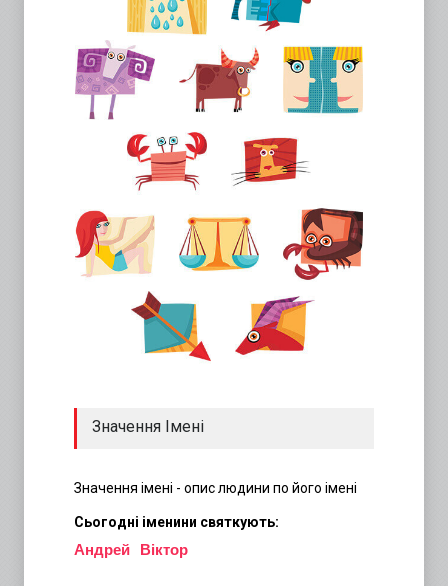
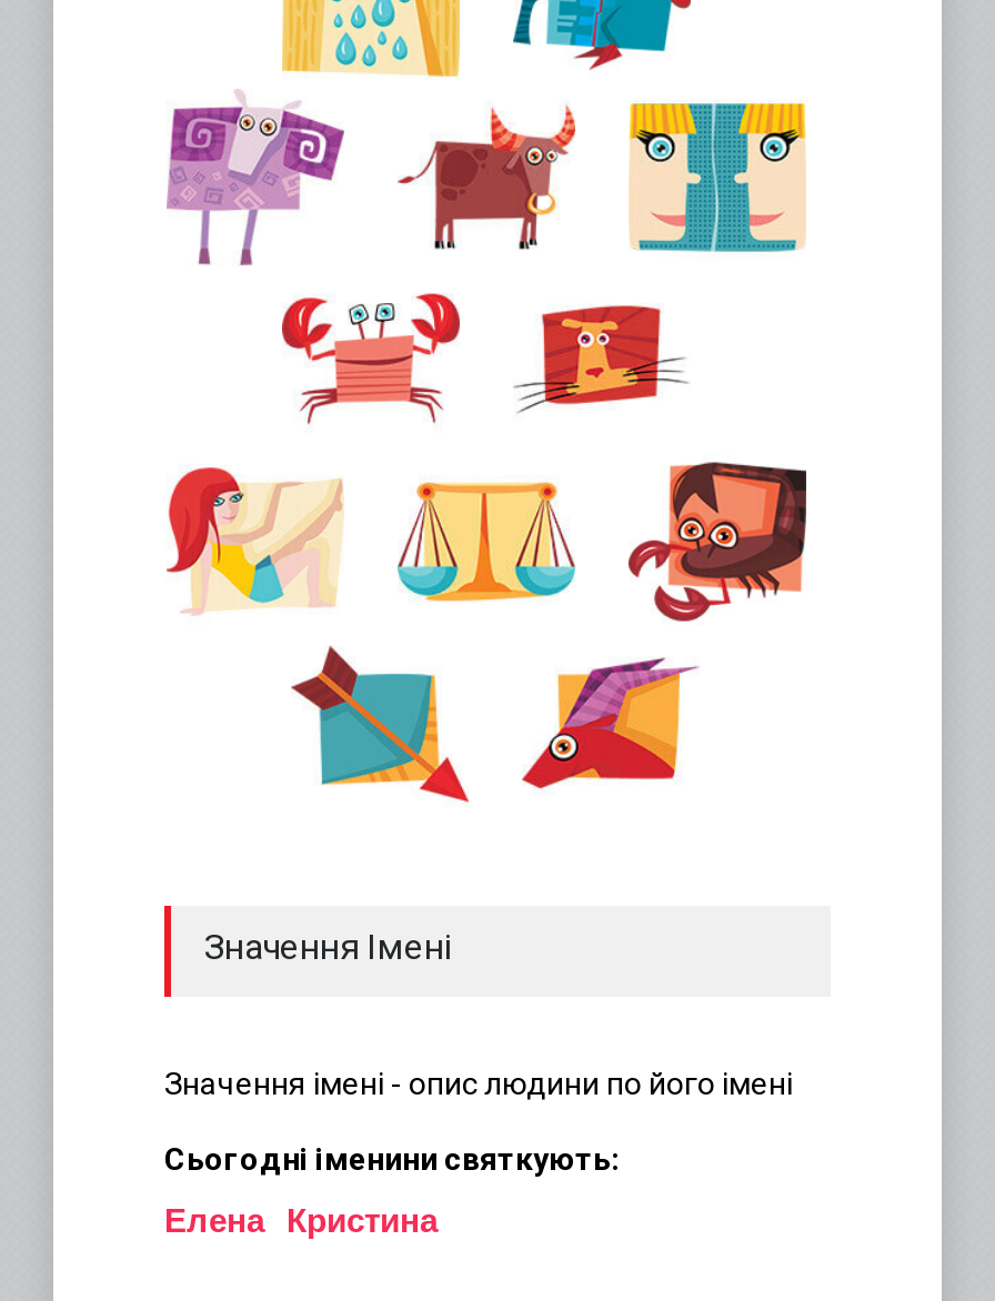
[74,541,130,558] Андрей -> [164,1201,264,1238] Елена
[140,541,188,558] Віктор -> [287,1201,438,1238] Кристина

